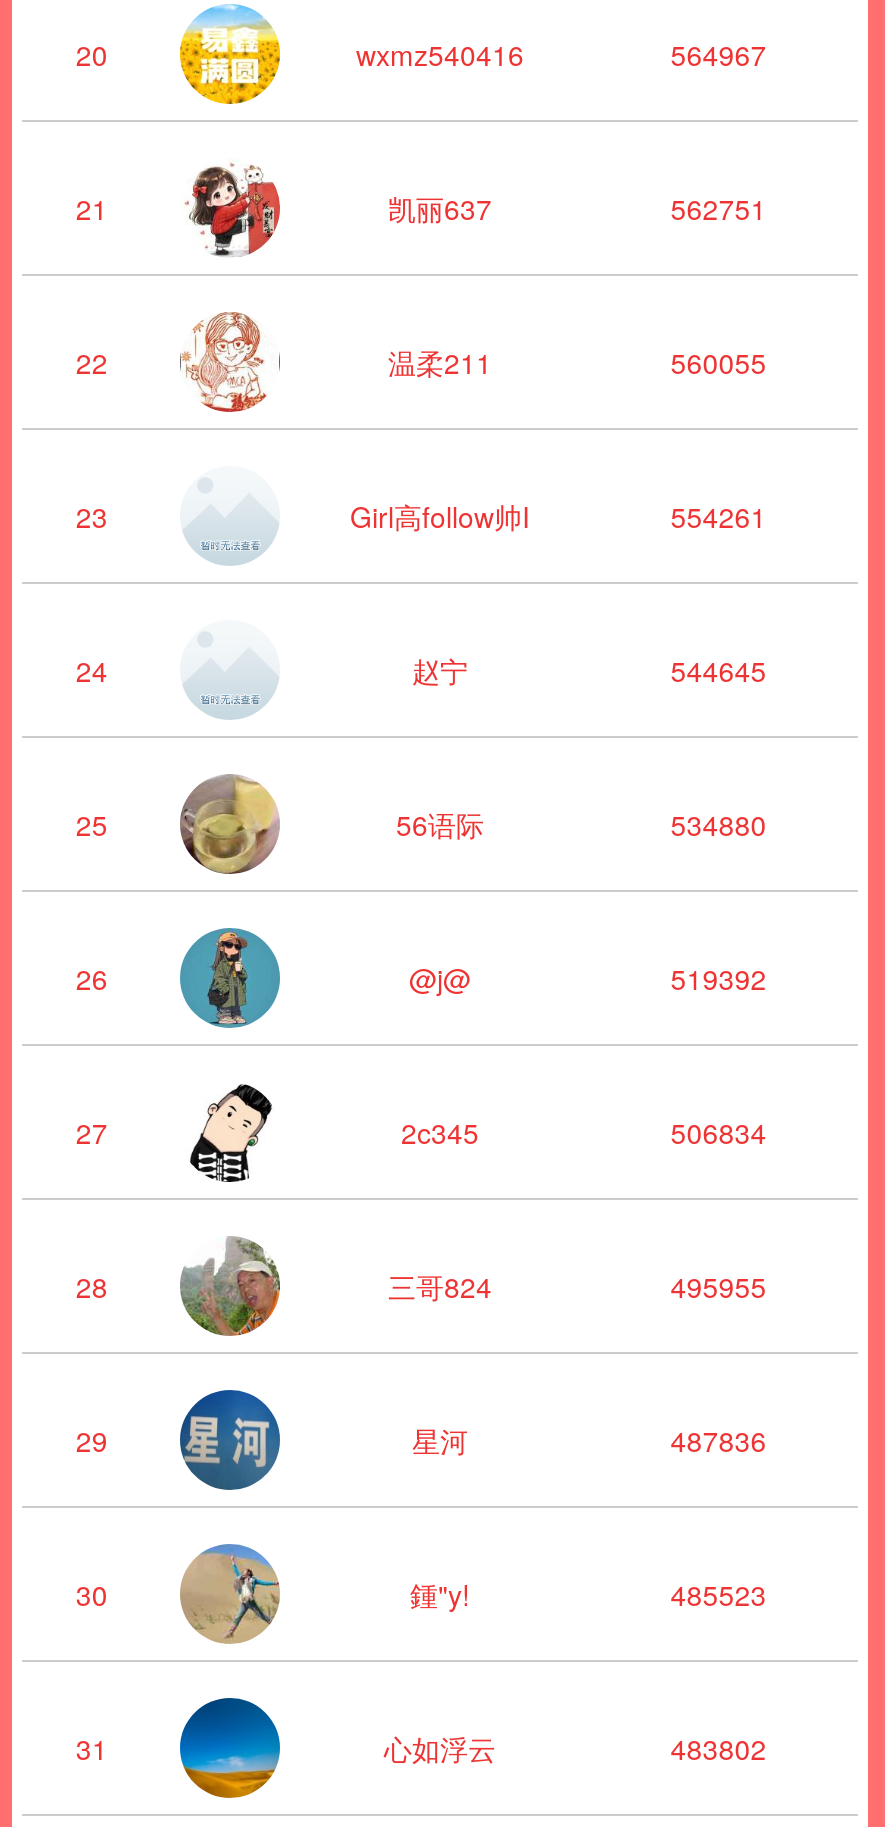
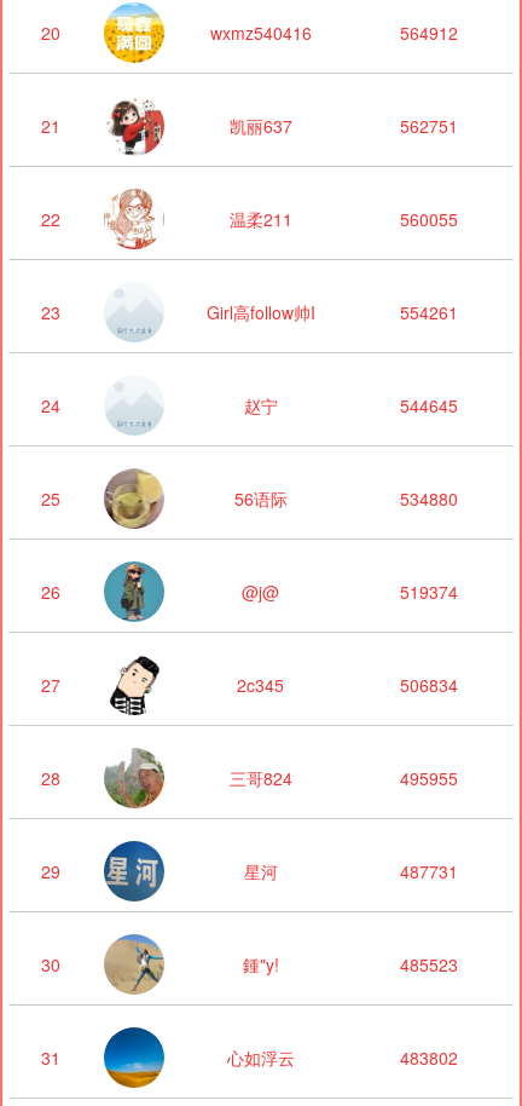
[671,33,767,73] 564967 -> [400,20,458,44] 564912
[671,957,767,997] 519392 -> [400,579,458,603] 519374
[671,1419,767,1459] 487836 -> [400,859,458,883] 487731

